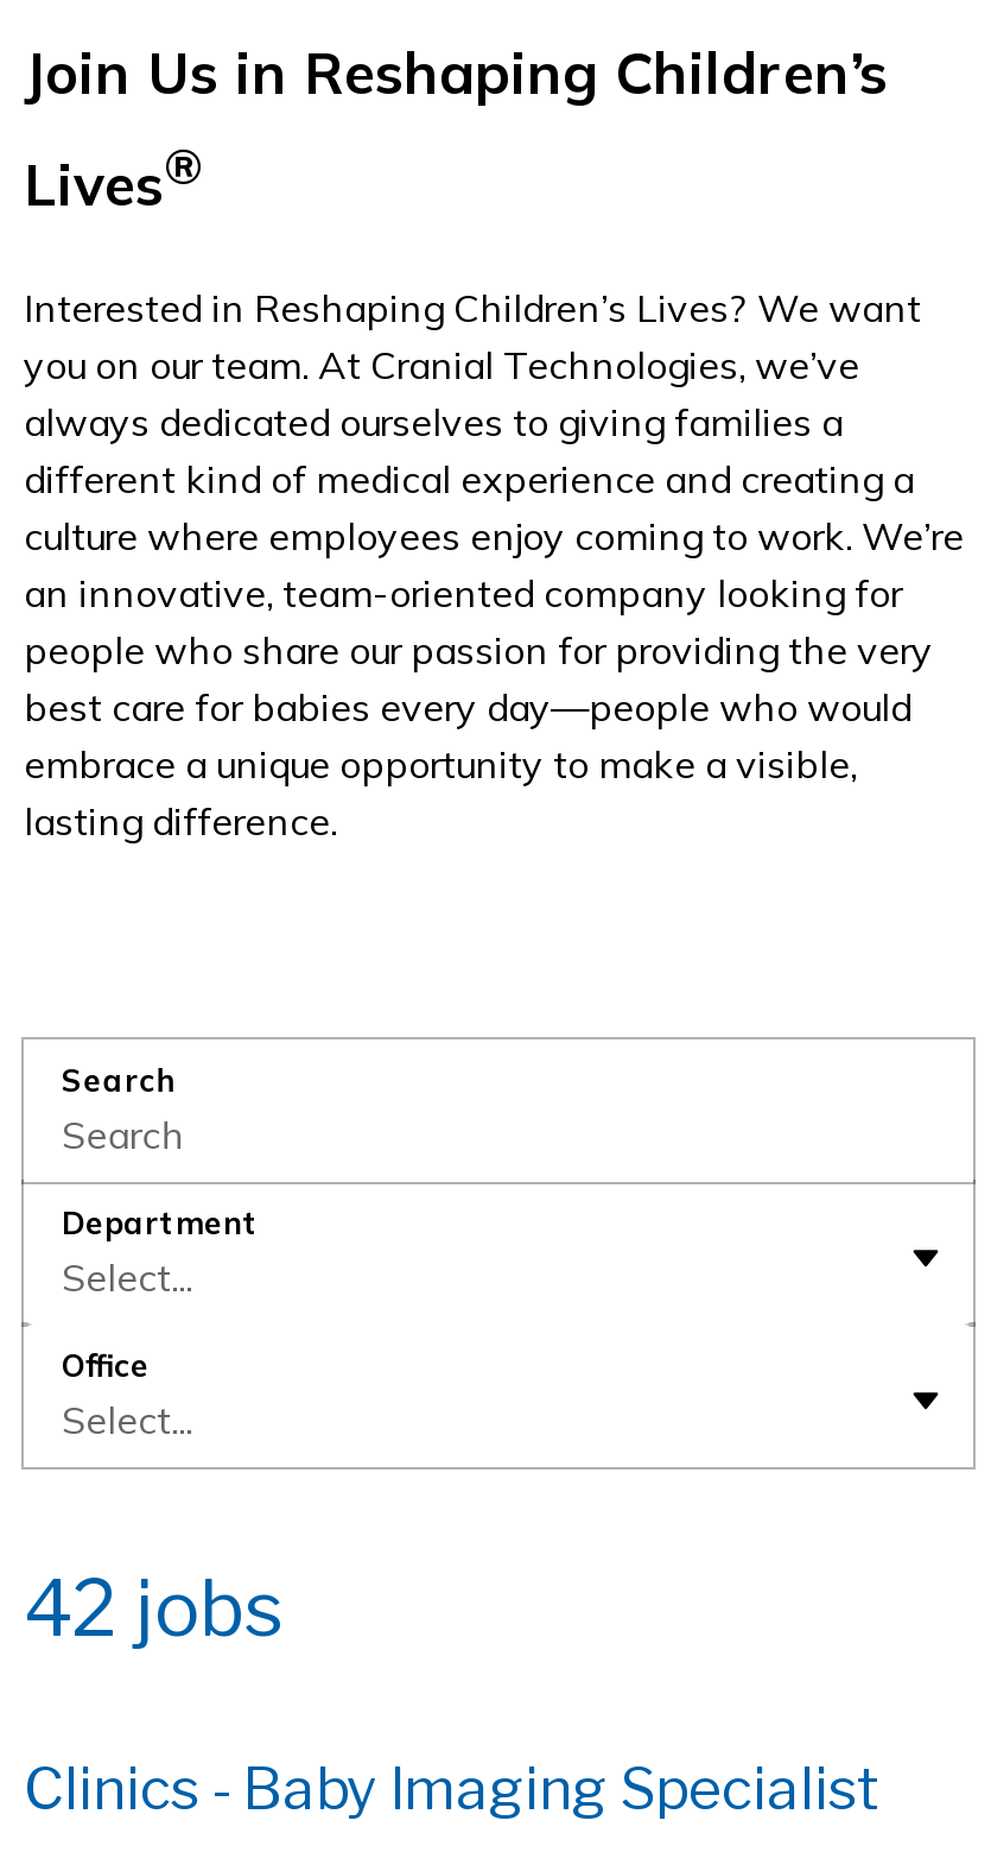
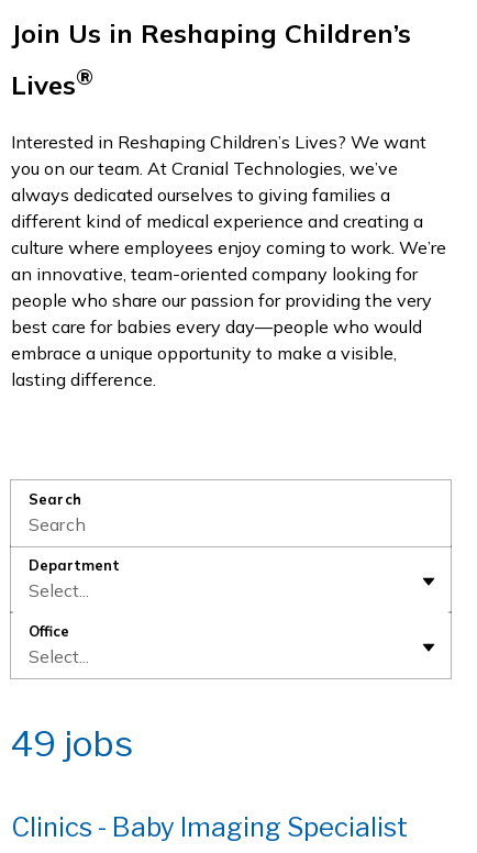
[24,1562,285,1654] 42 jobs -> [11,722,133,765] 49 jobs

